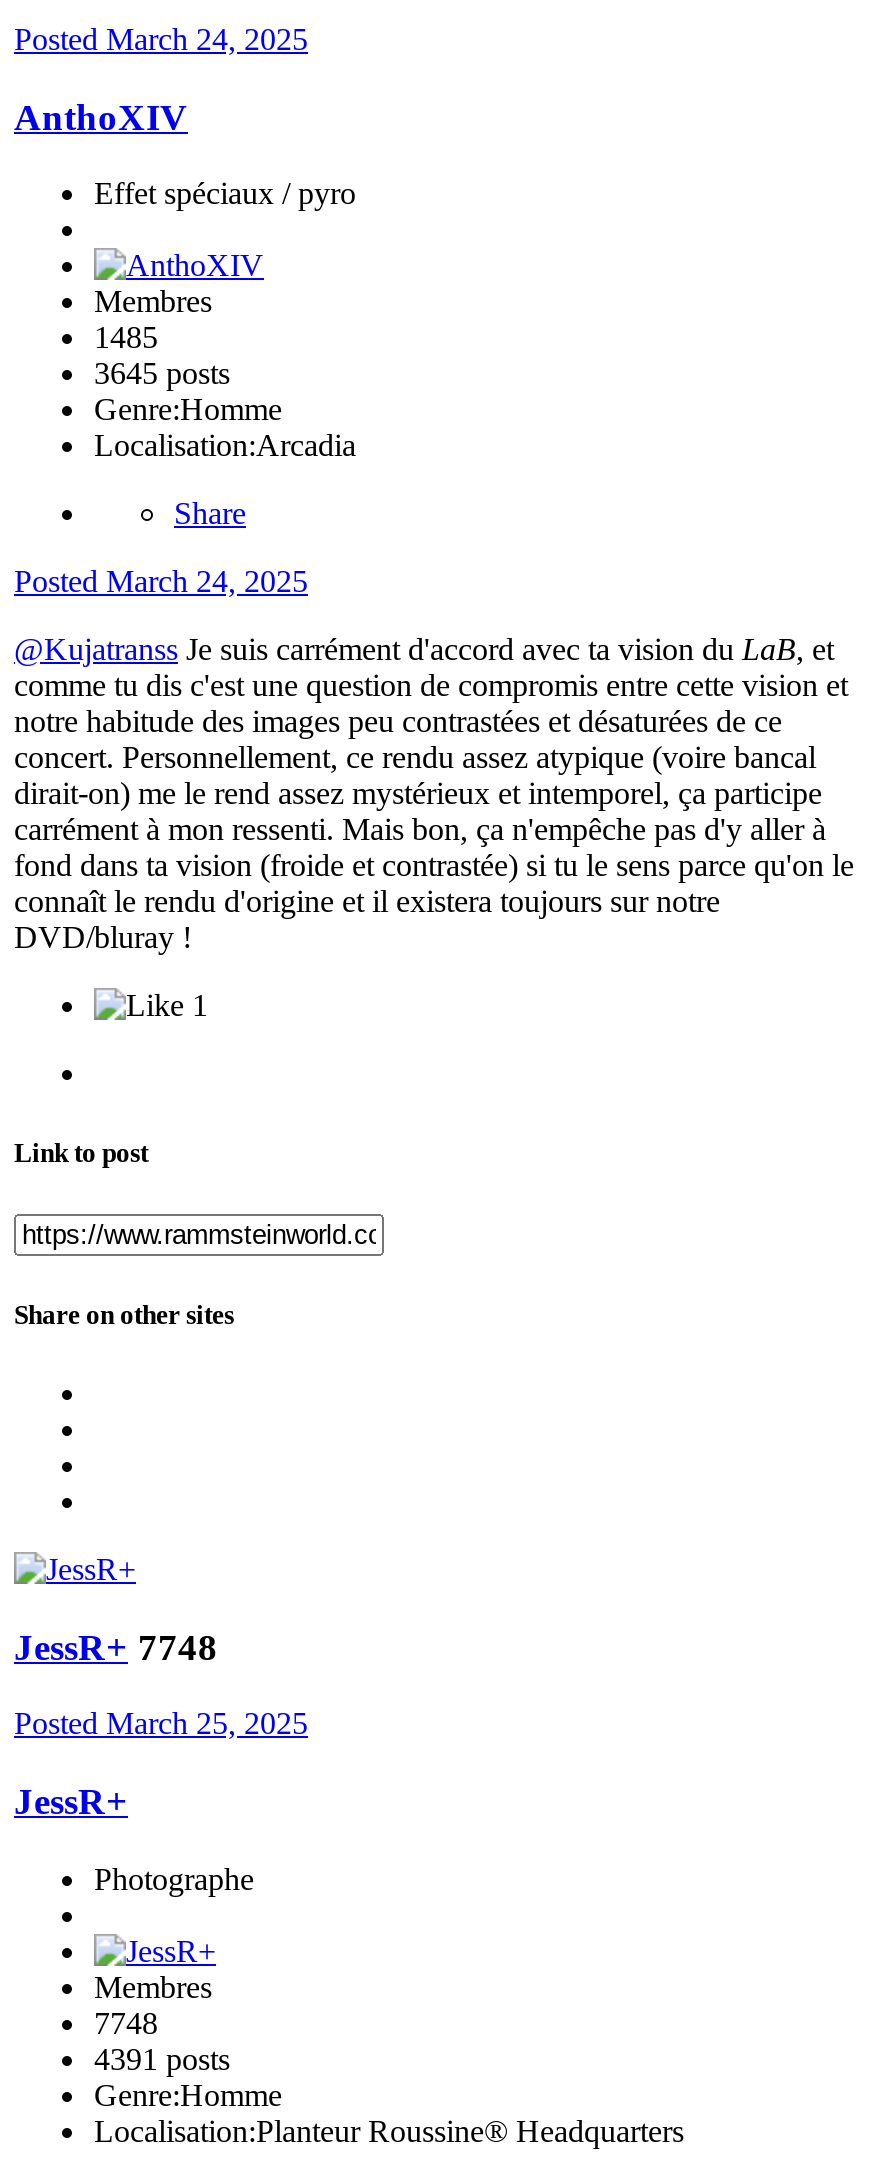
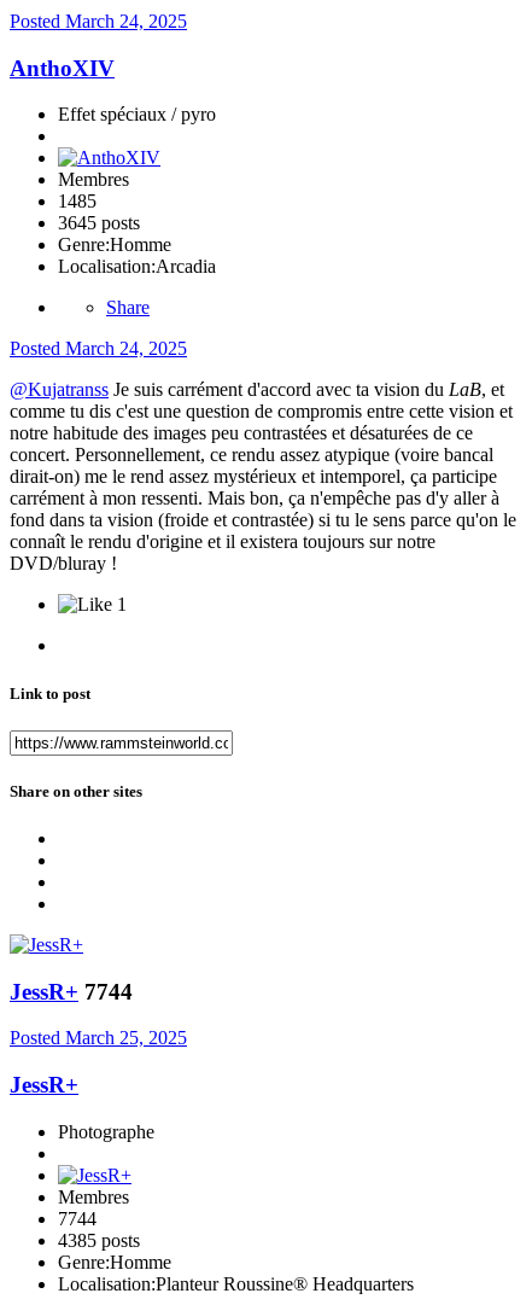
[14,1626,218,1668] JessR+ 7748 -> [10,979,133,1004] JessR+ 7744
[94,2006,158,2040] 7748 -> [58,1208,97,1229] 7744
[94,2042,230,2076] 4391 posts -> [58,1230,140,1251] 4385 posts

